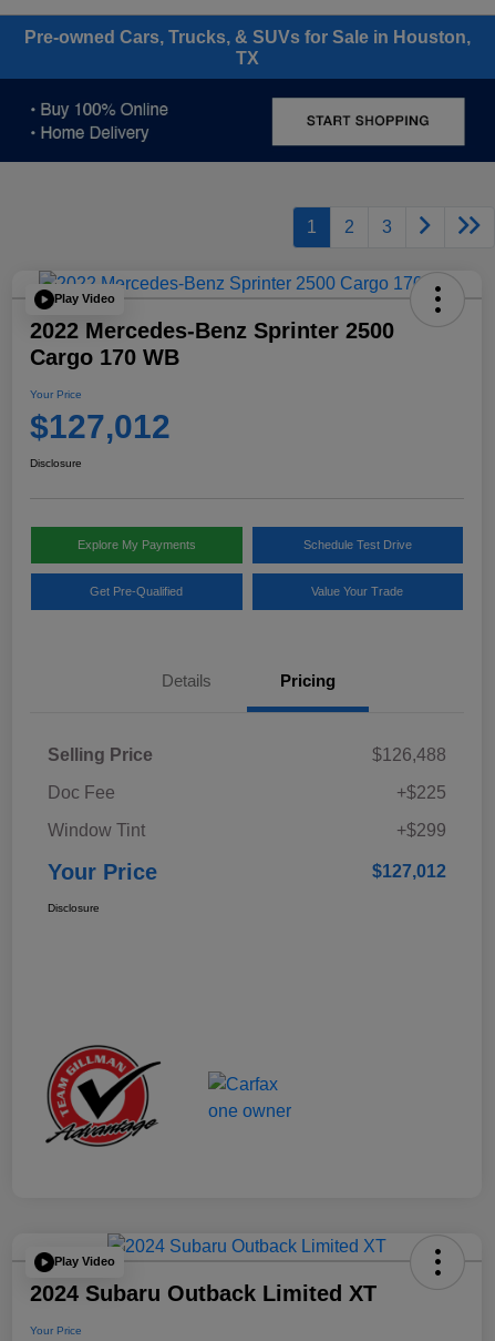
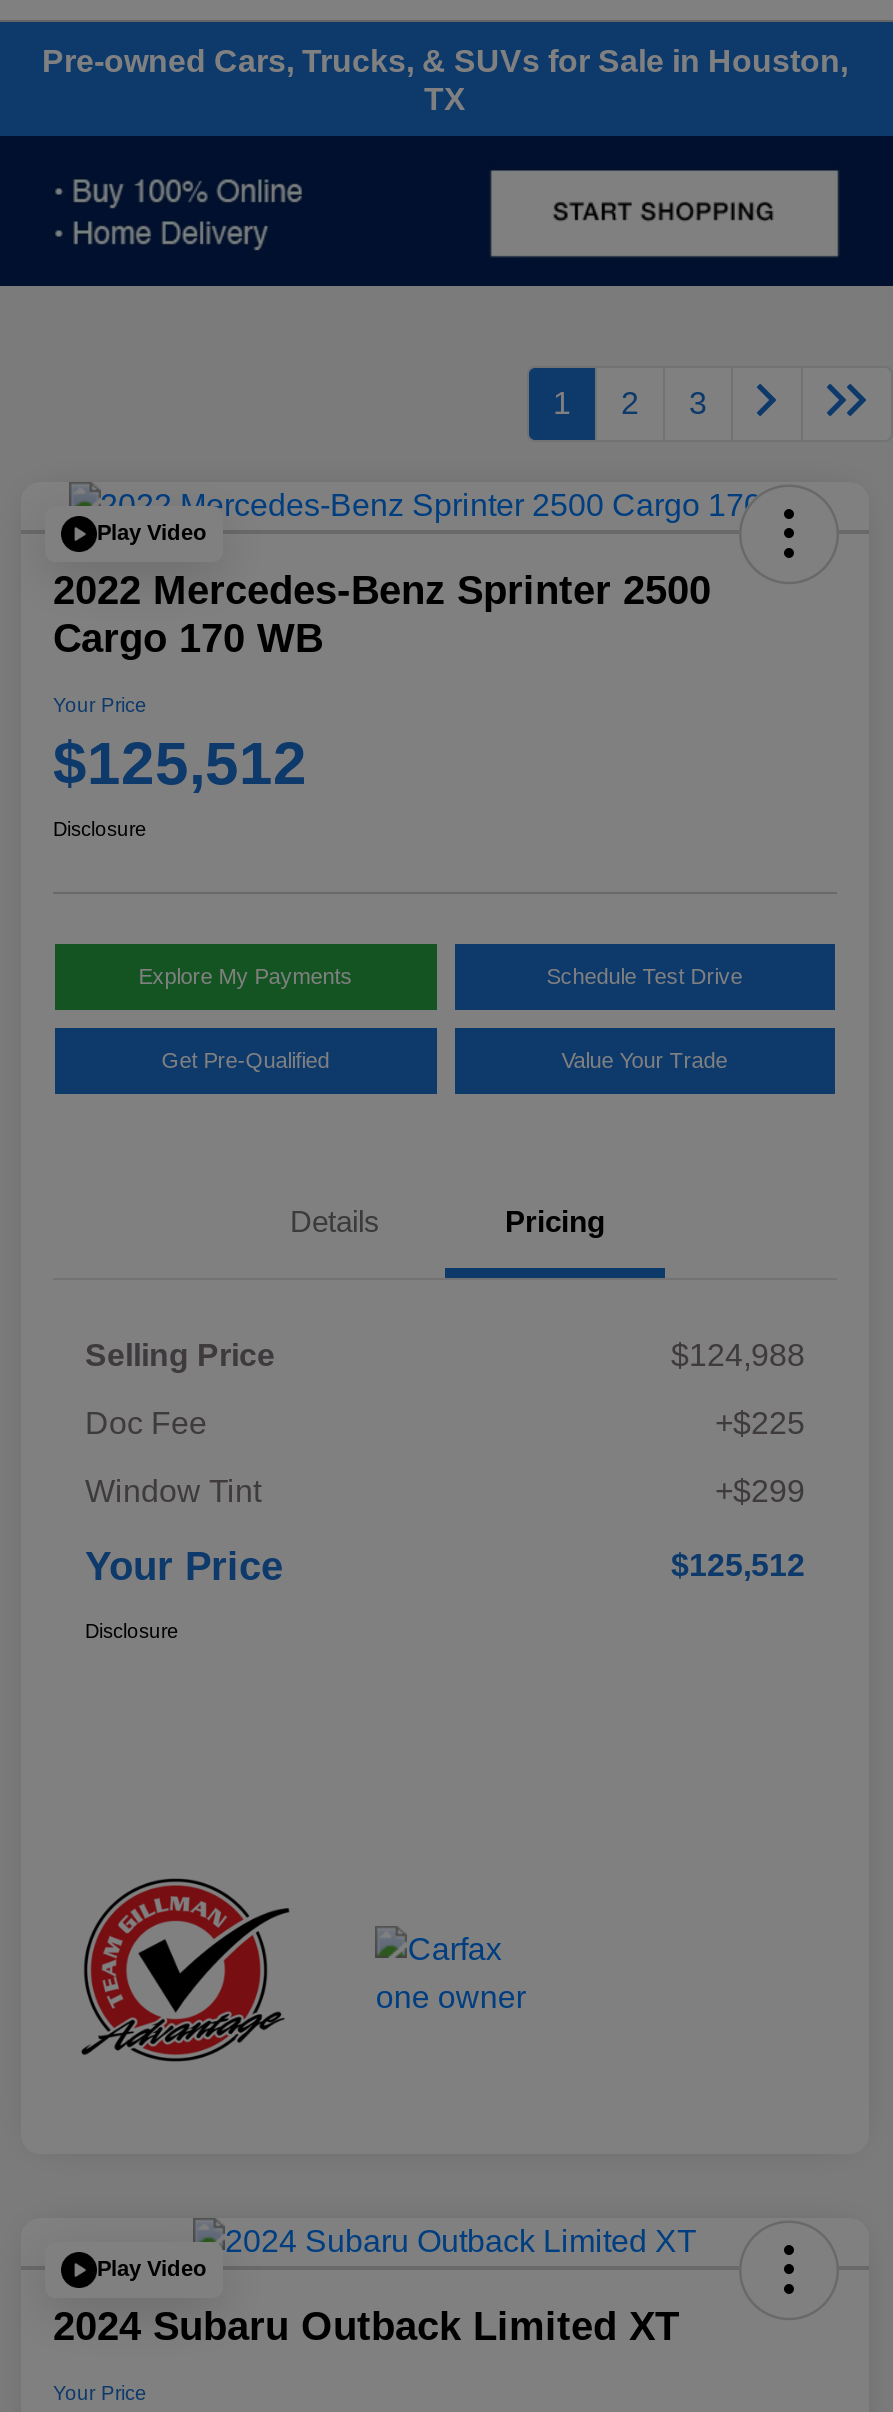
[30,408,171,445] $127,012 -> [53,730,307,796] $125,512
[372,745,446,764] $126,488 -> [671,1338,805,1372] $124,988
[372,862,446,880] $127,012 -> [671,1548,805,1582] $125,512

